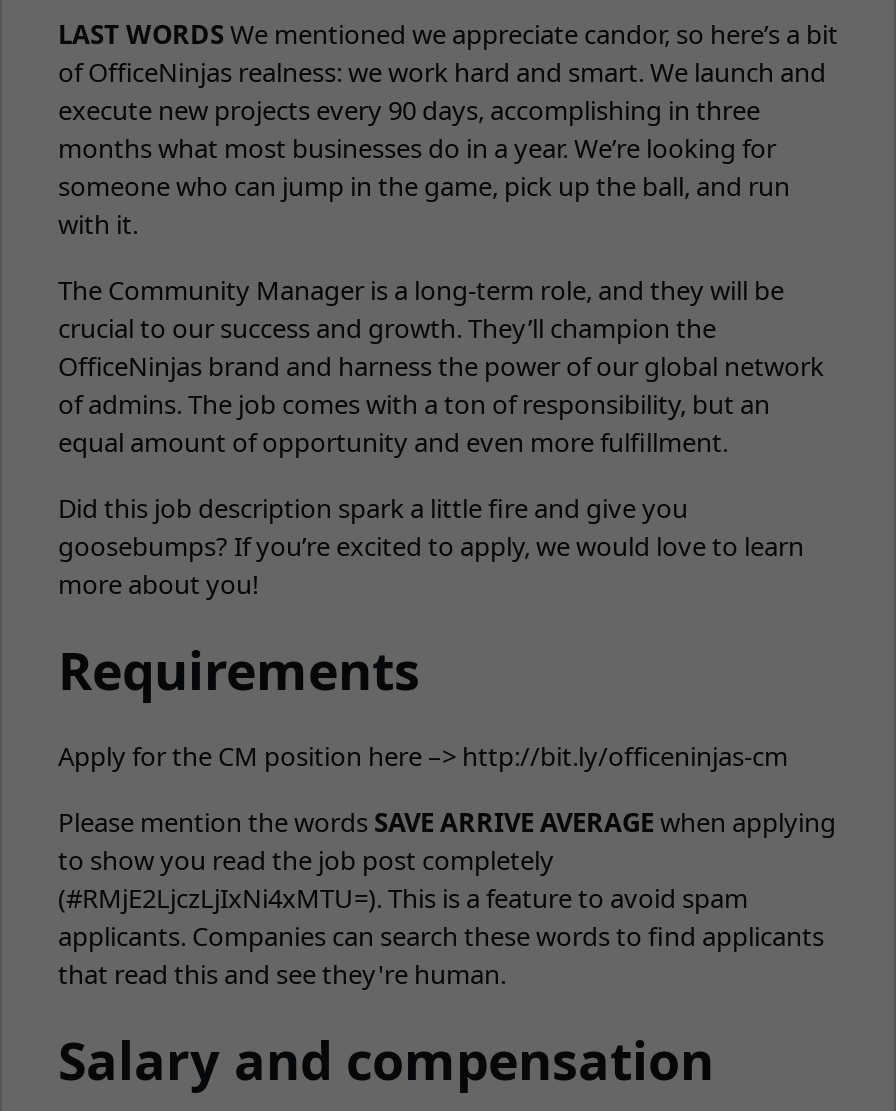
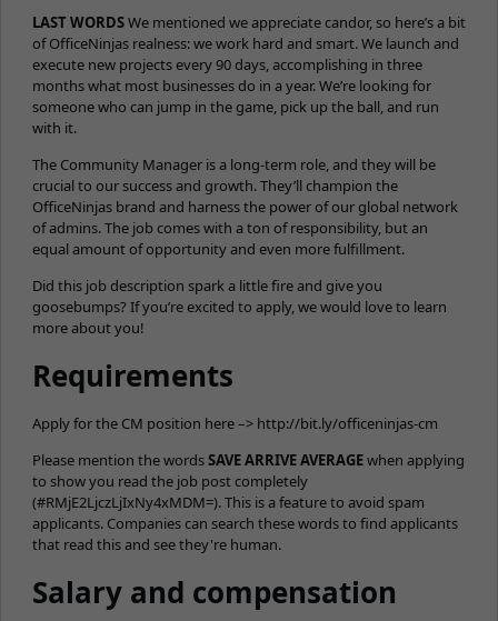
[58,879,748,915] (#RMjE2LjczLjIxNi4xMTU=). This is a feature to avoid spam -> [32,492,425,512] (#RMjE2LjczLjIxNy4xMDM=). This is a feature to avoid spam

